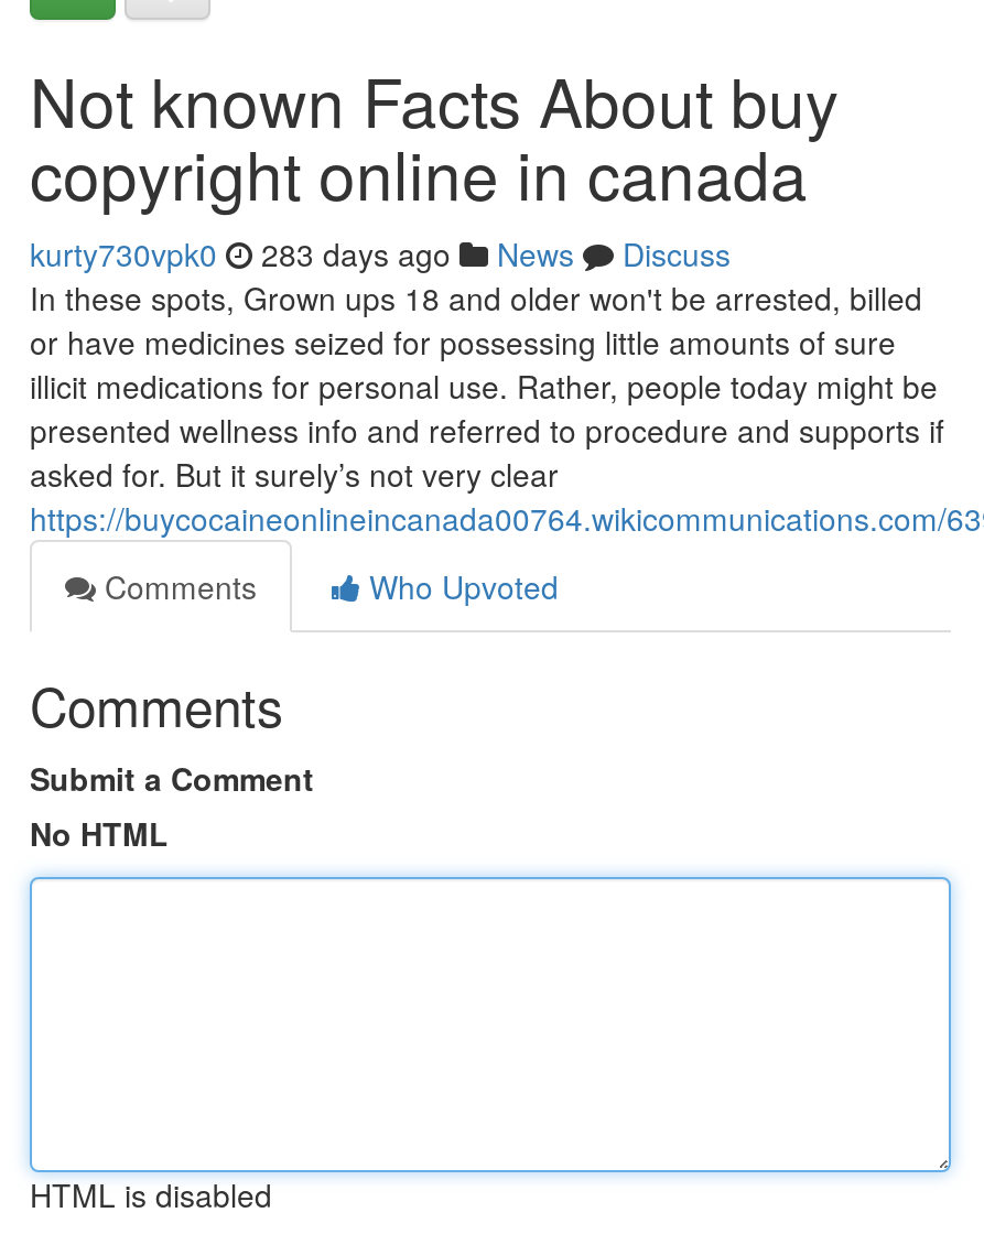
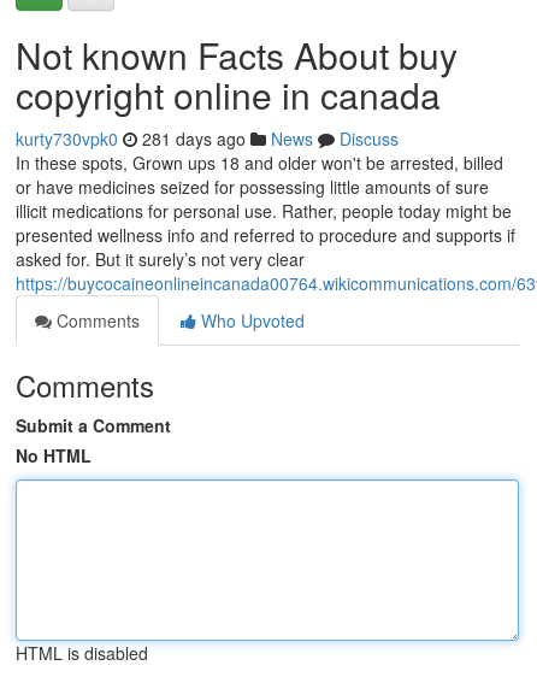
[30,231,731,275] kurty730vpk0 283 days ago News Discuss -> [16,126,399,151] kurty730vpk0 281 days ago News Discuss

